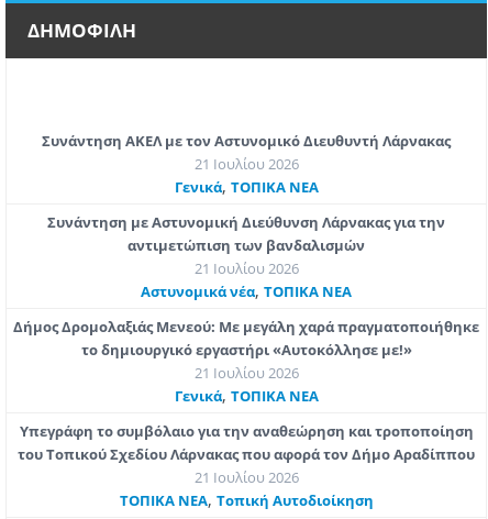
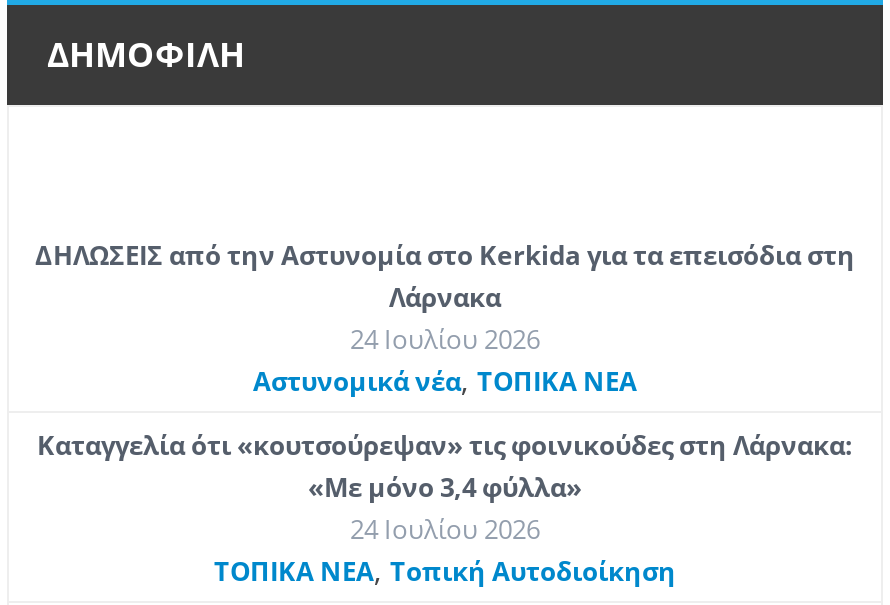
[42,131,451,278] Συνάντηση ΑΚΕΛ με τον Αστυνομικό Διευθυντή Λάρνακας | 21 Ιουλίου 2026 | Γενικά, ΤΟΠΙΚΑ ΝΕΑ | Συνάντηση με Αστυνομική Διεύθυνση Λάρνακας για την | αντιμετώπιση των βανδαλισμών | 21 Ιουλίου 2026 -> [35,237,855,357] ΔΗΛΩΣΕΙΣ από την Αστυνομία στο Kerkida για τα επεισόδια στη | Λάρνακα | 24 Ιουλίου 2026
[13,317,479,487] Δήμος Δρομολαξιάς Μενεού: Με μεγάλη χαρά πραγματοποιήθηκε | το δημιουργικό εργαστήρι «Αυτοκόλλησε με!» | 21 Ιουλίου 2026 | Γενικά, ΤΟΠΙΚΑ ΝΕΑ | Υπεγράφη το συμβόλαιο για την αναθεώρηση και τροποποίηση | του Τοπικού Σχεδίου Λάρνακας που αφορά τον Δήμο Αραδίππου | 21 Ιουλίου 2026 -> [37,427,853,547] Καταγγελία ότι «κουτσούρεψαν» τις φοινικούδες στη Λάρνακα: | «Με μόνο 3,4 φύλλα» | 24 Ιουλίου 2026

